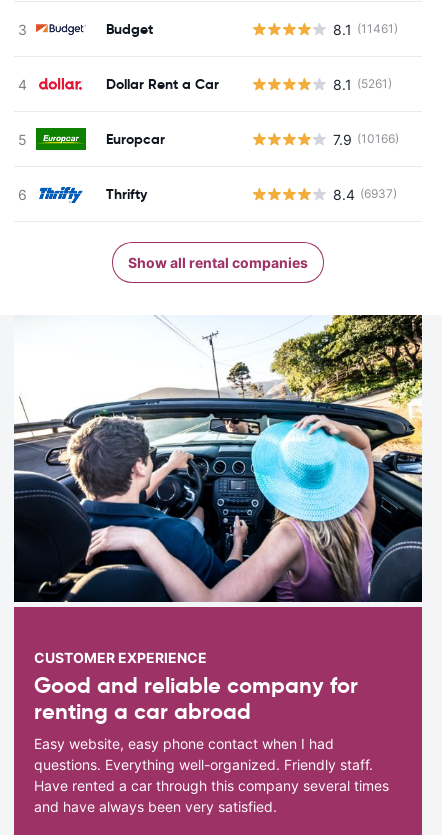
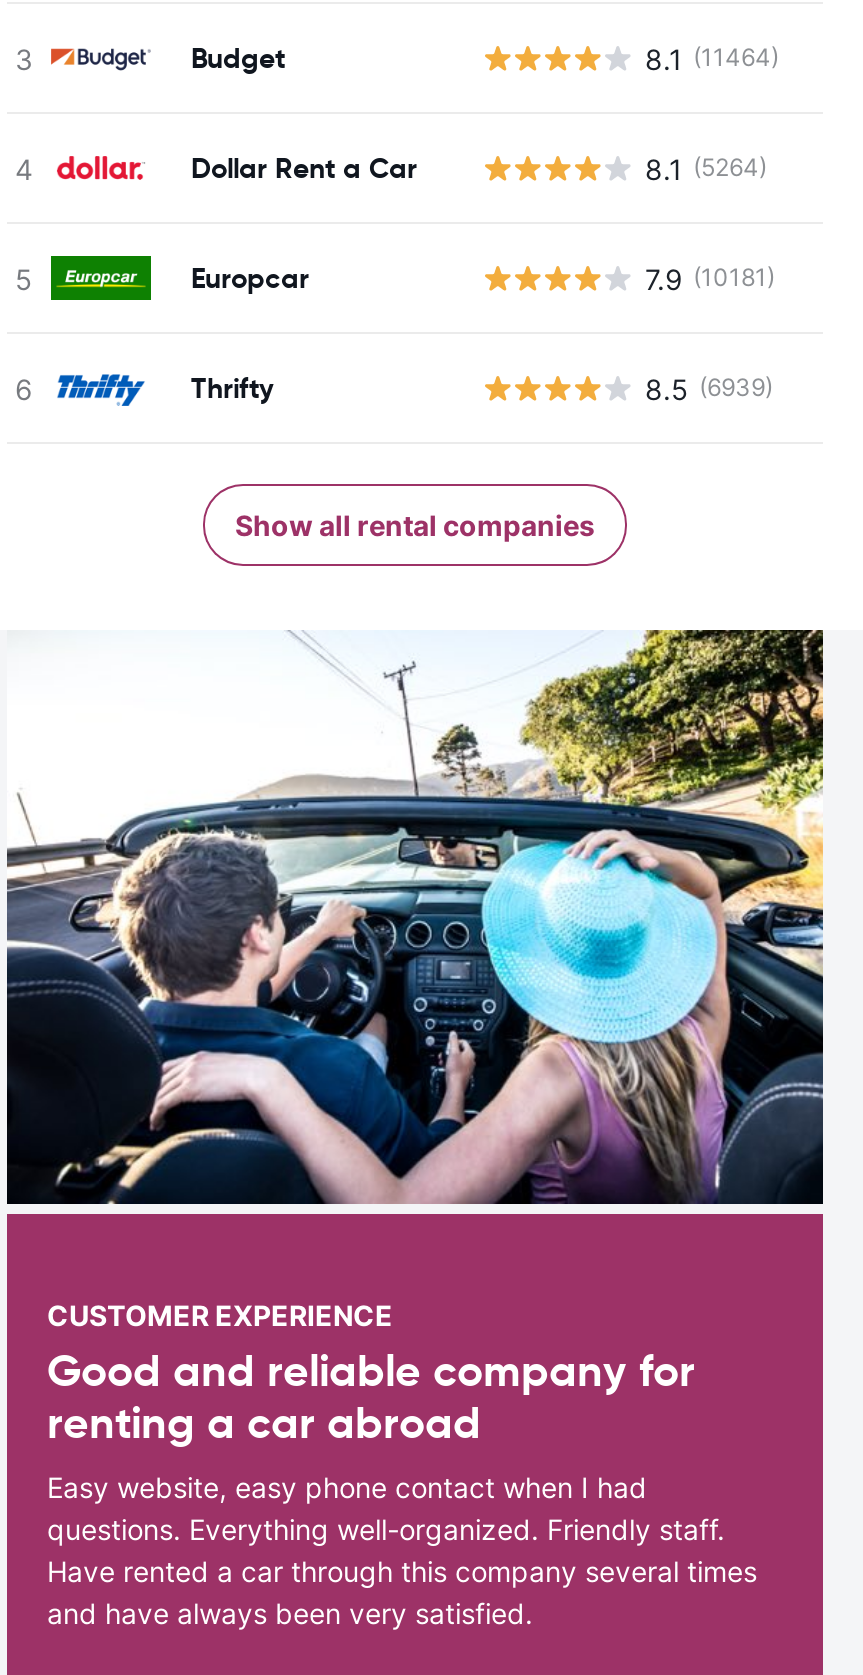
[333,20,398,37] 8.1 (11461) -> [645,41,779,75] 8.1 (11464)
[333,75,392,92] 8.1 (5261) -> [645,151,767,185] 8.1 (5264)
[333,130,399,147] 7.9 (10166) -> [645,261,775,295] 7.9 (10181)
[333,185,397,202] 8.4 (6937) -> [645,371,773,405] 8.5 (6939)

